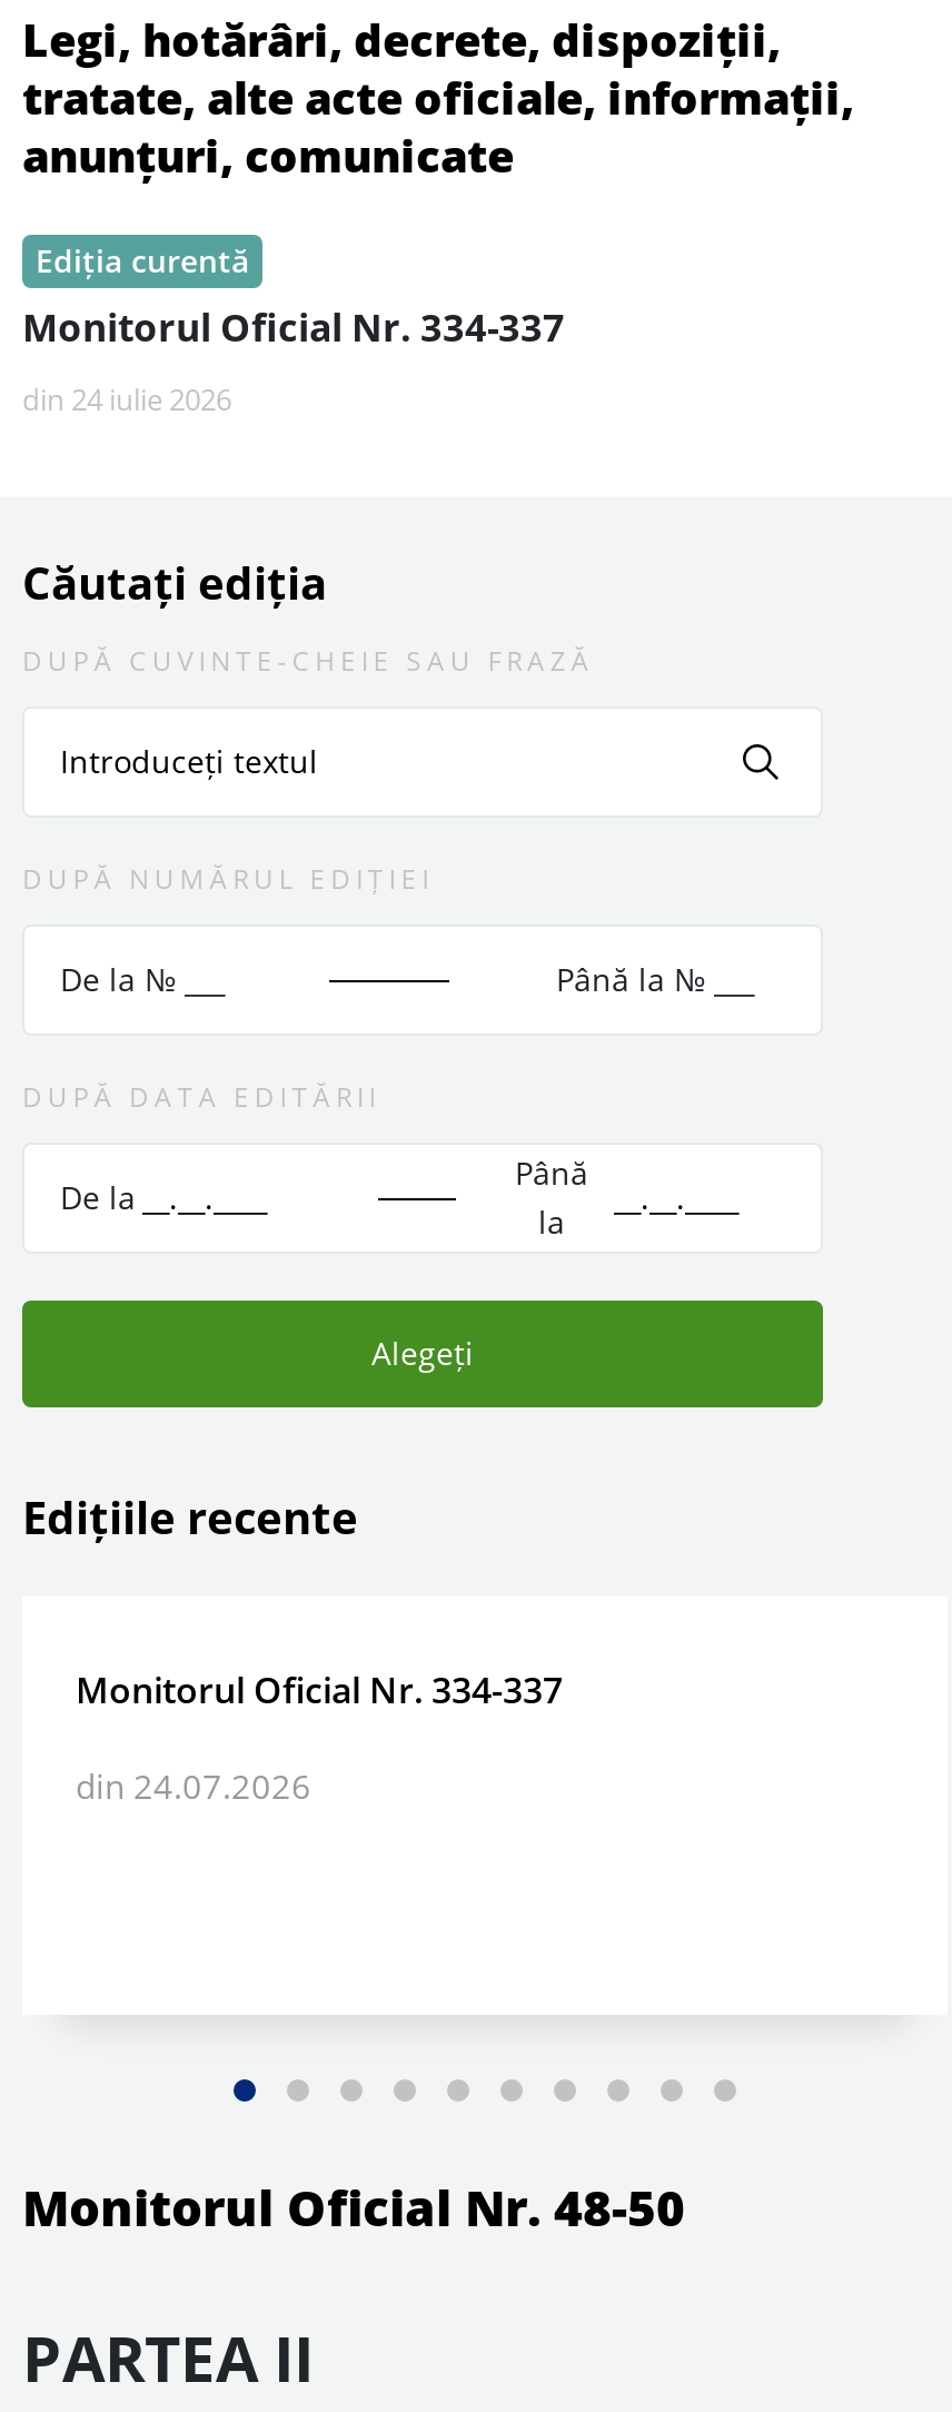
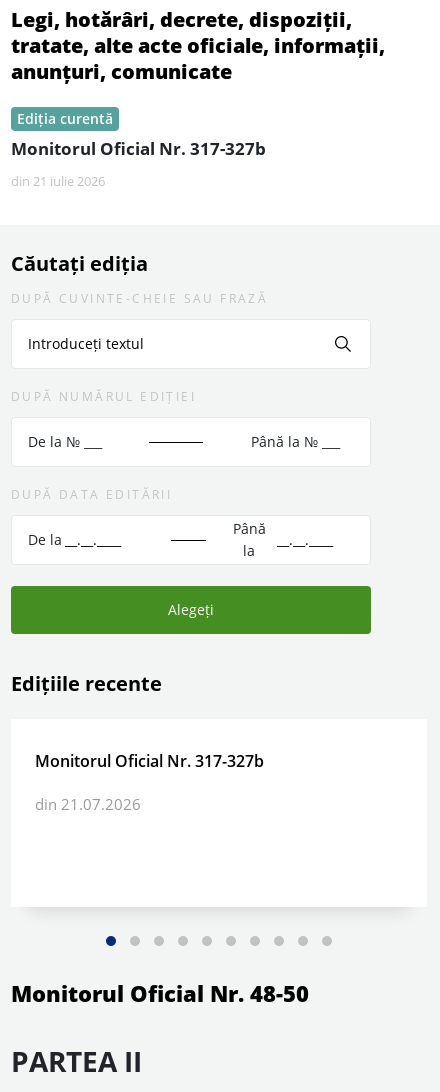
[22,301,565,353] Monitorul Oficial Nr. 334-337 -> [11,137,266,160] Monitorul Oficial Nr. 317-327b
[22,379,231,419] din 24 iulie 2026 -> [11,172,105,190] din 21 iulie 2026
[76,1665,563,1714] Monitorul Oficial Nr. 334-337 -> [35,750,264,772] Monitorul Oficial Nr. 317-327b
[76,1763,311,1808] din 24.07.2026 -> [35,794,141,814] din 21.07.2026

